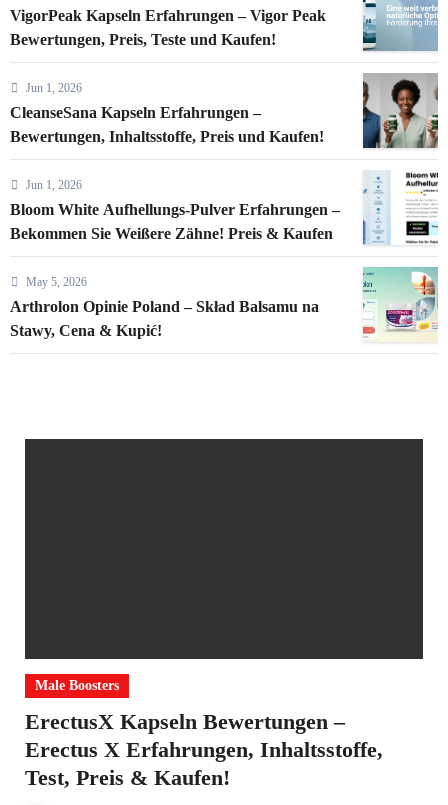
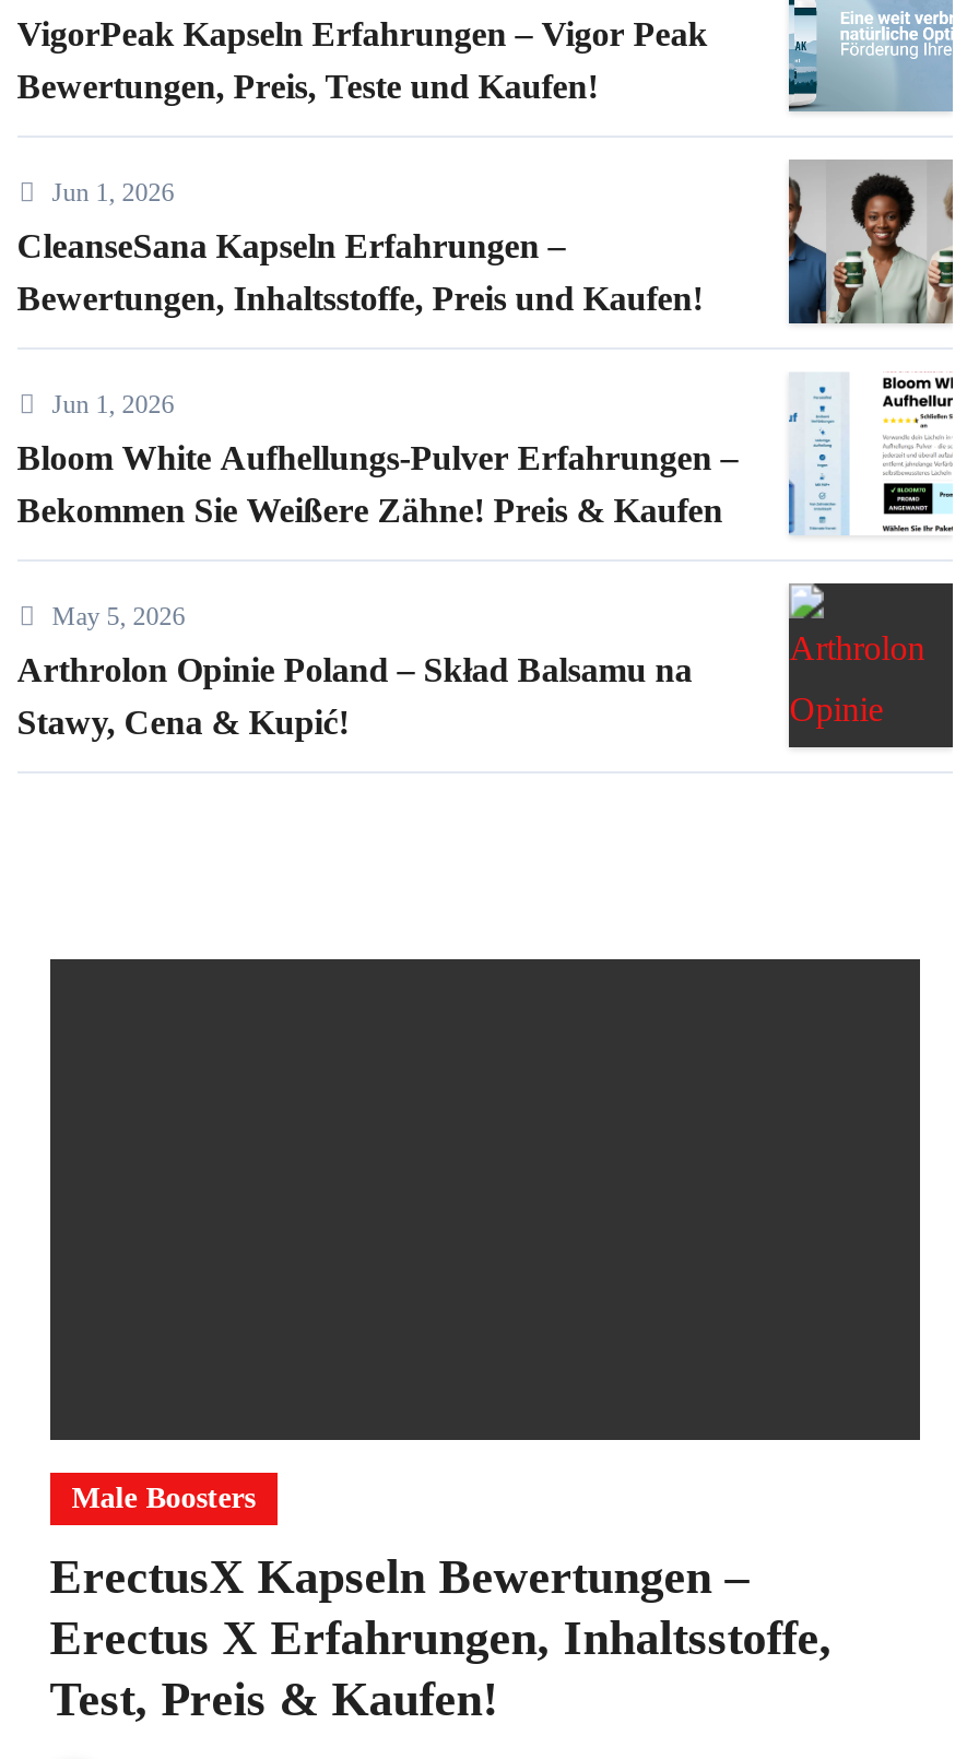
[362,267,439,342] [image] -> [787,581,955,749] [image]

